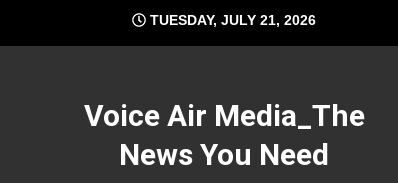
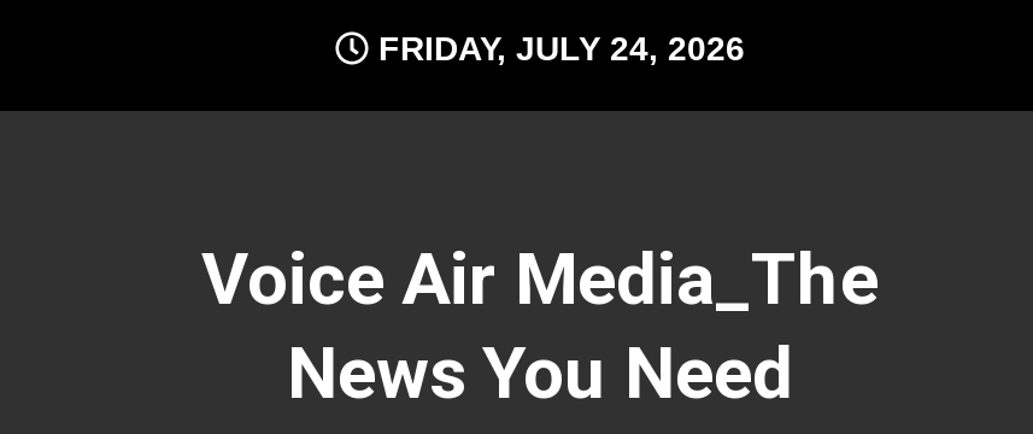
[146,12,316,28] TUESDAY, JULY 21, 2026 -> [369,29,745,68] FRIDAY, JULY 24, 2026

